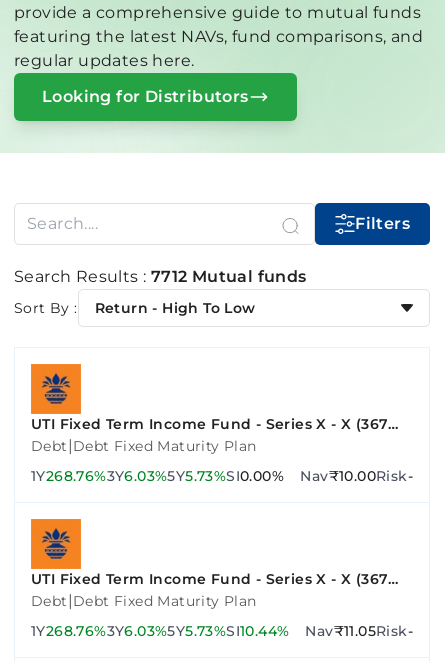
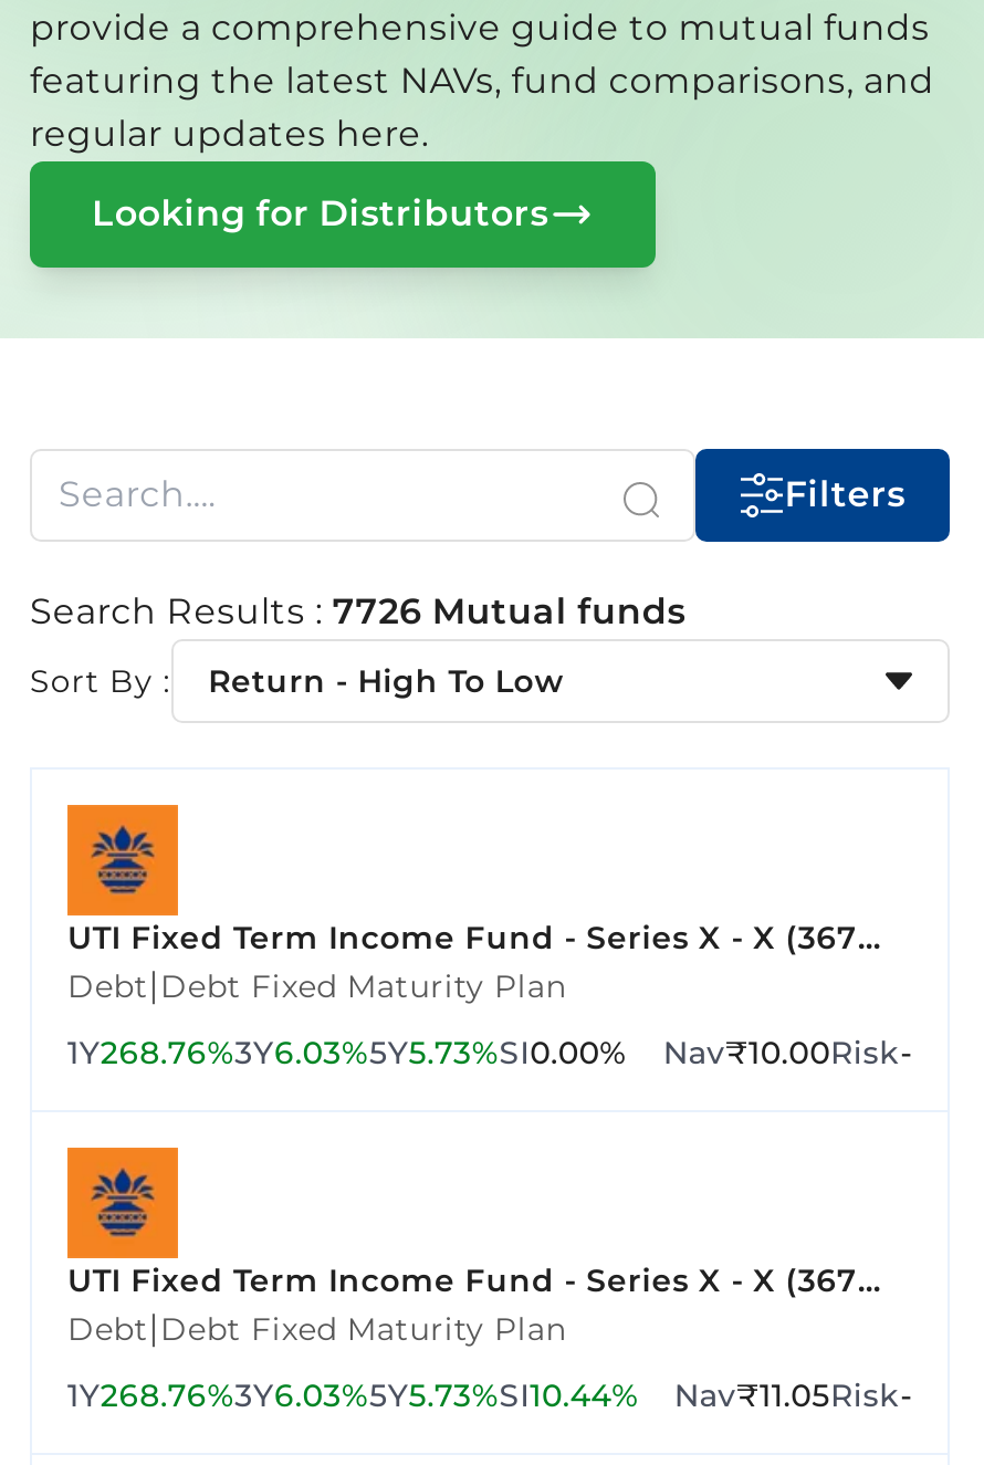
[14,267,307,286] Search Results : 7712 Mutual funds -> [30,590,686,632] Search Results : 7726 Mutual funds

